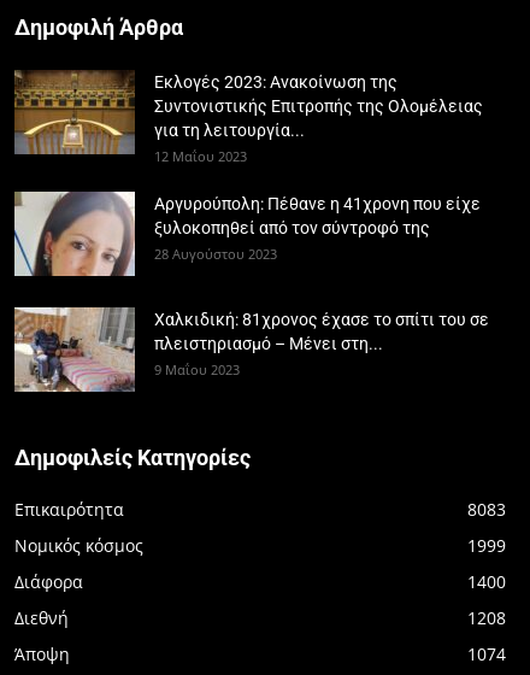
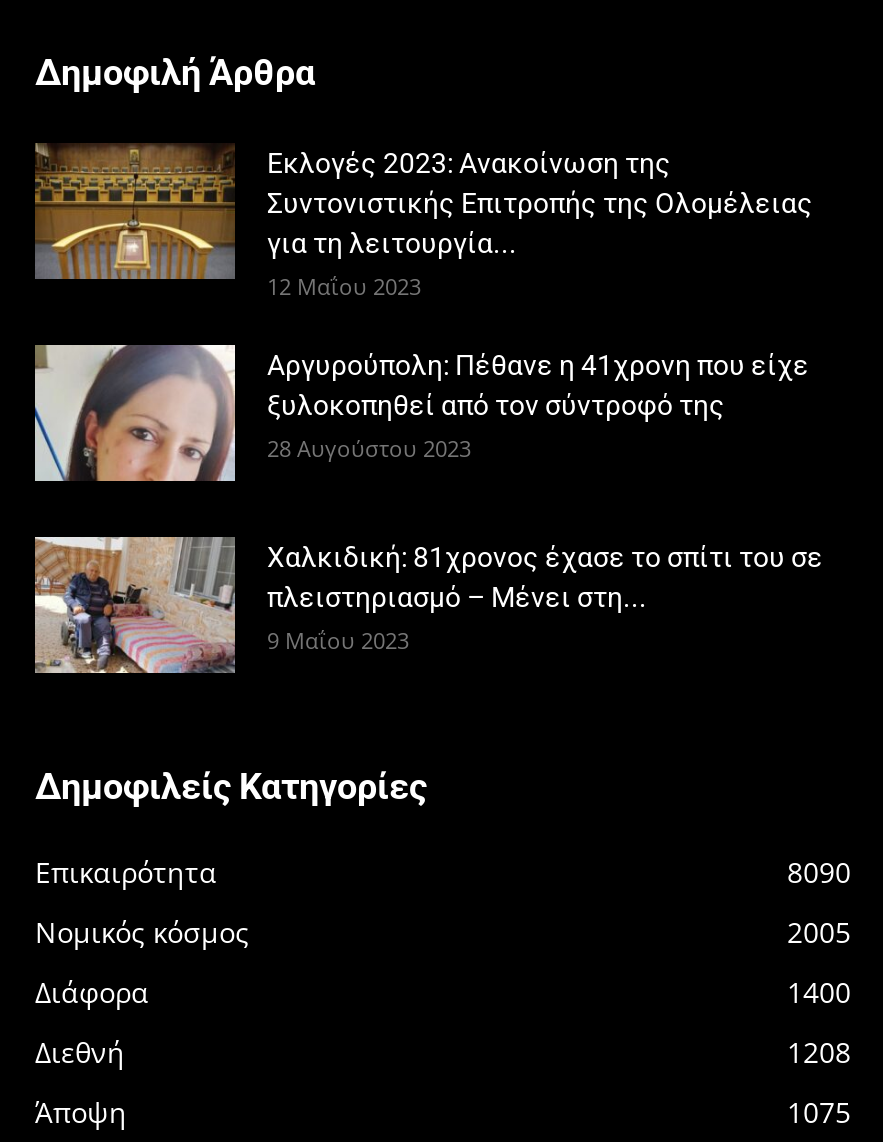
[467,498,506,520] 8083 -> [787,852,851,890] 8090
[467,534,506,557] 1999 -> [787,912,851,950] 2005
[467,642,506,665] 1074 -> [787,1092,851,1130] 1075

